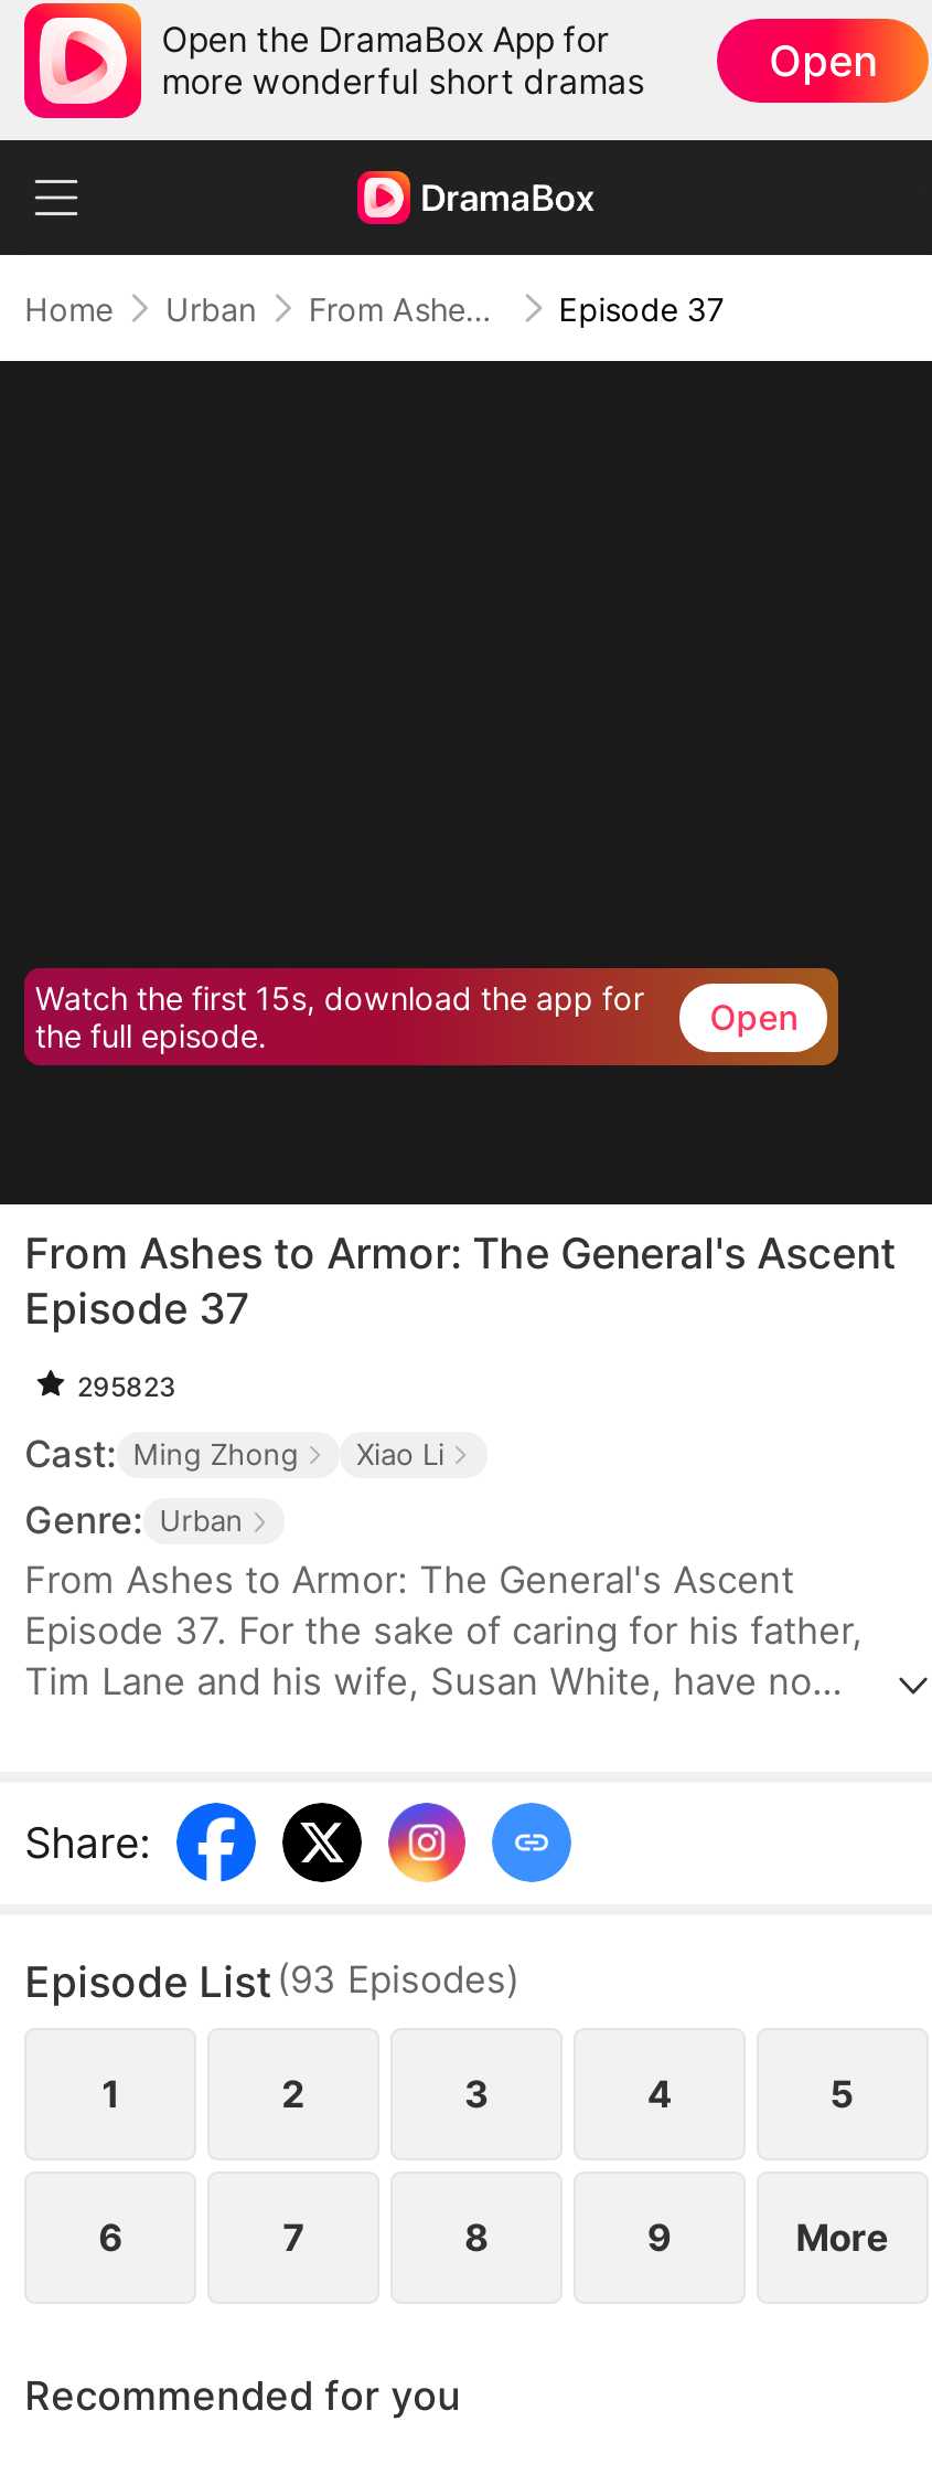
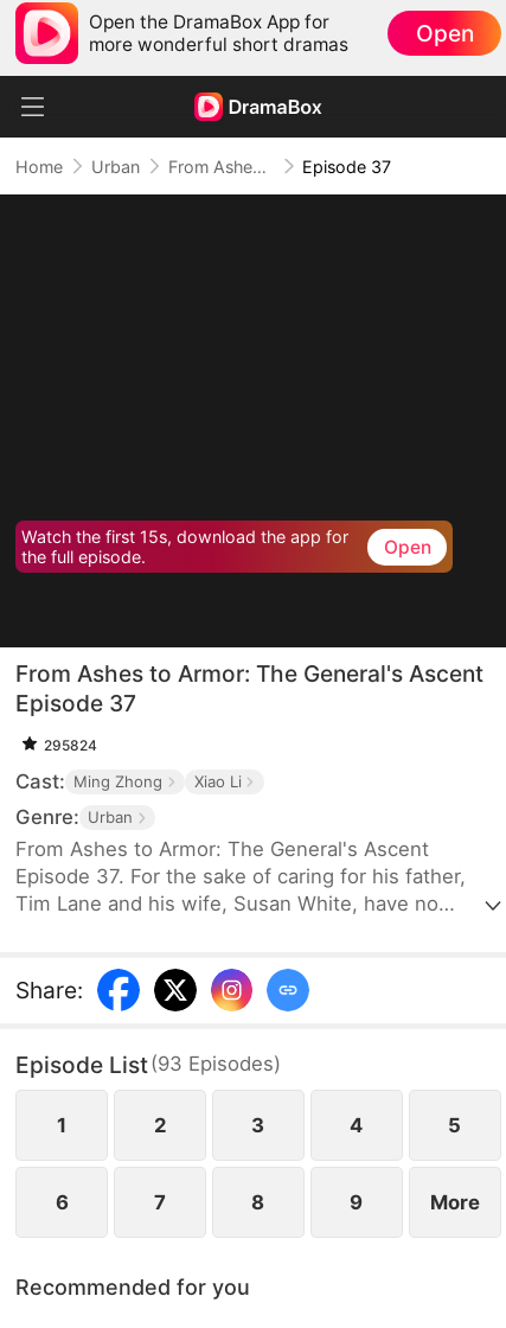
[77,1369,176,1402] 295823 -> [44,736,97,754] 295824

